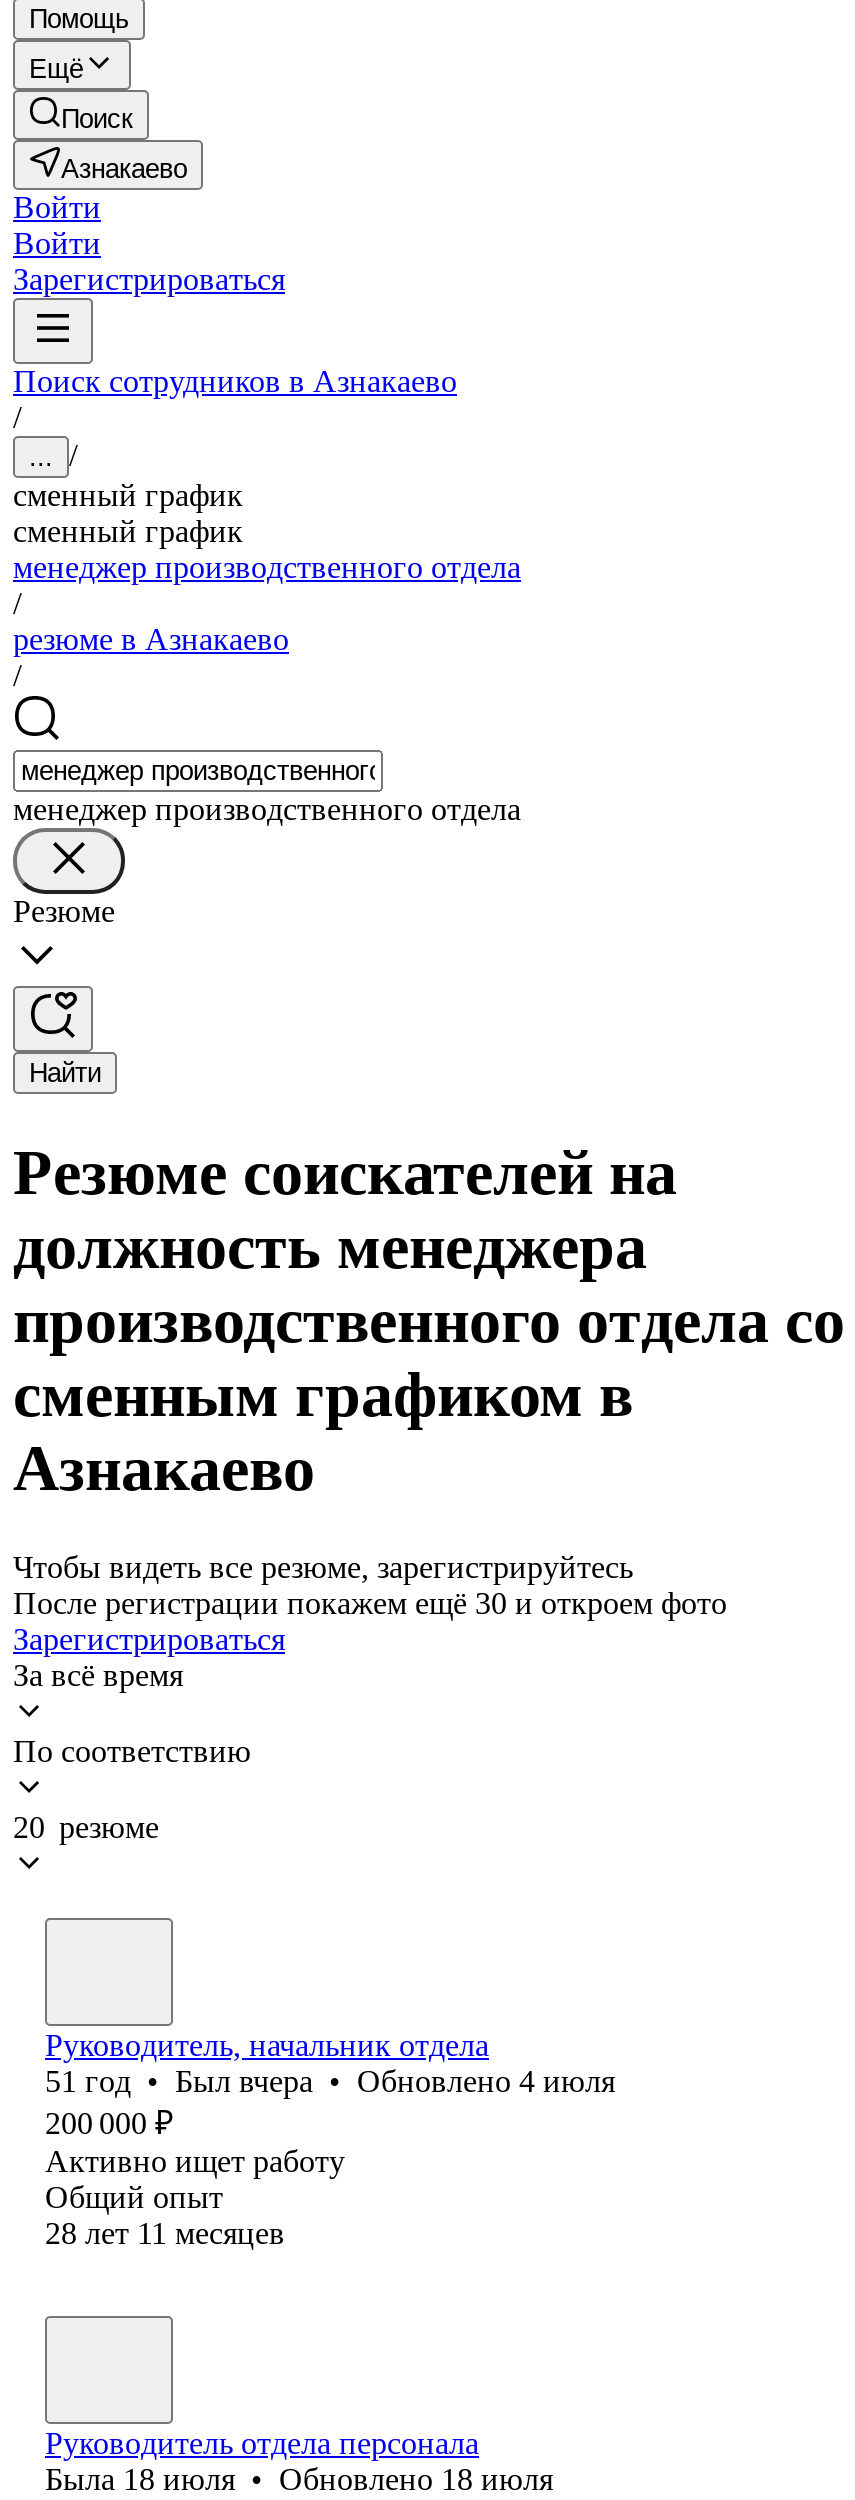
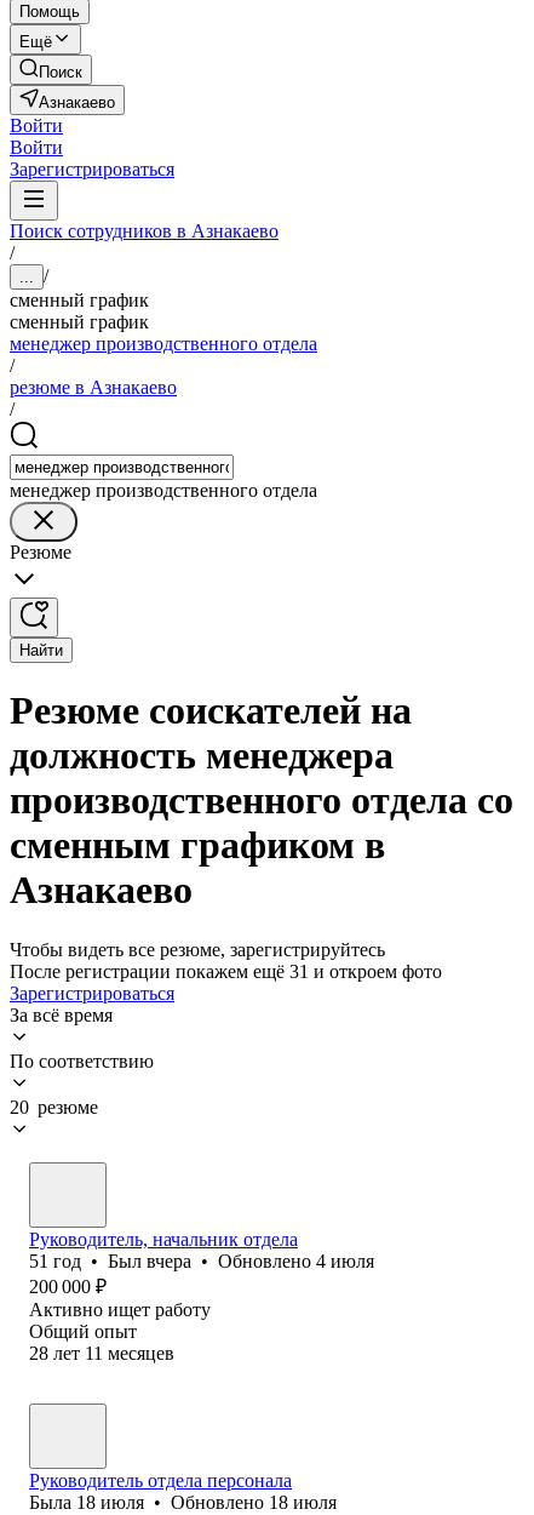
[13,1586,727,1620] После регистрации покажем ещё 30 и откроем фото -> [10,961,442,982] После регистрации покажем ещё 31 и откроем фото

